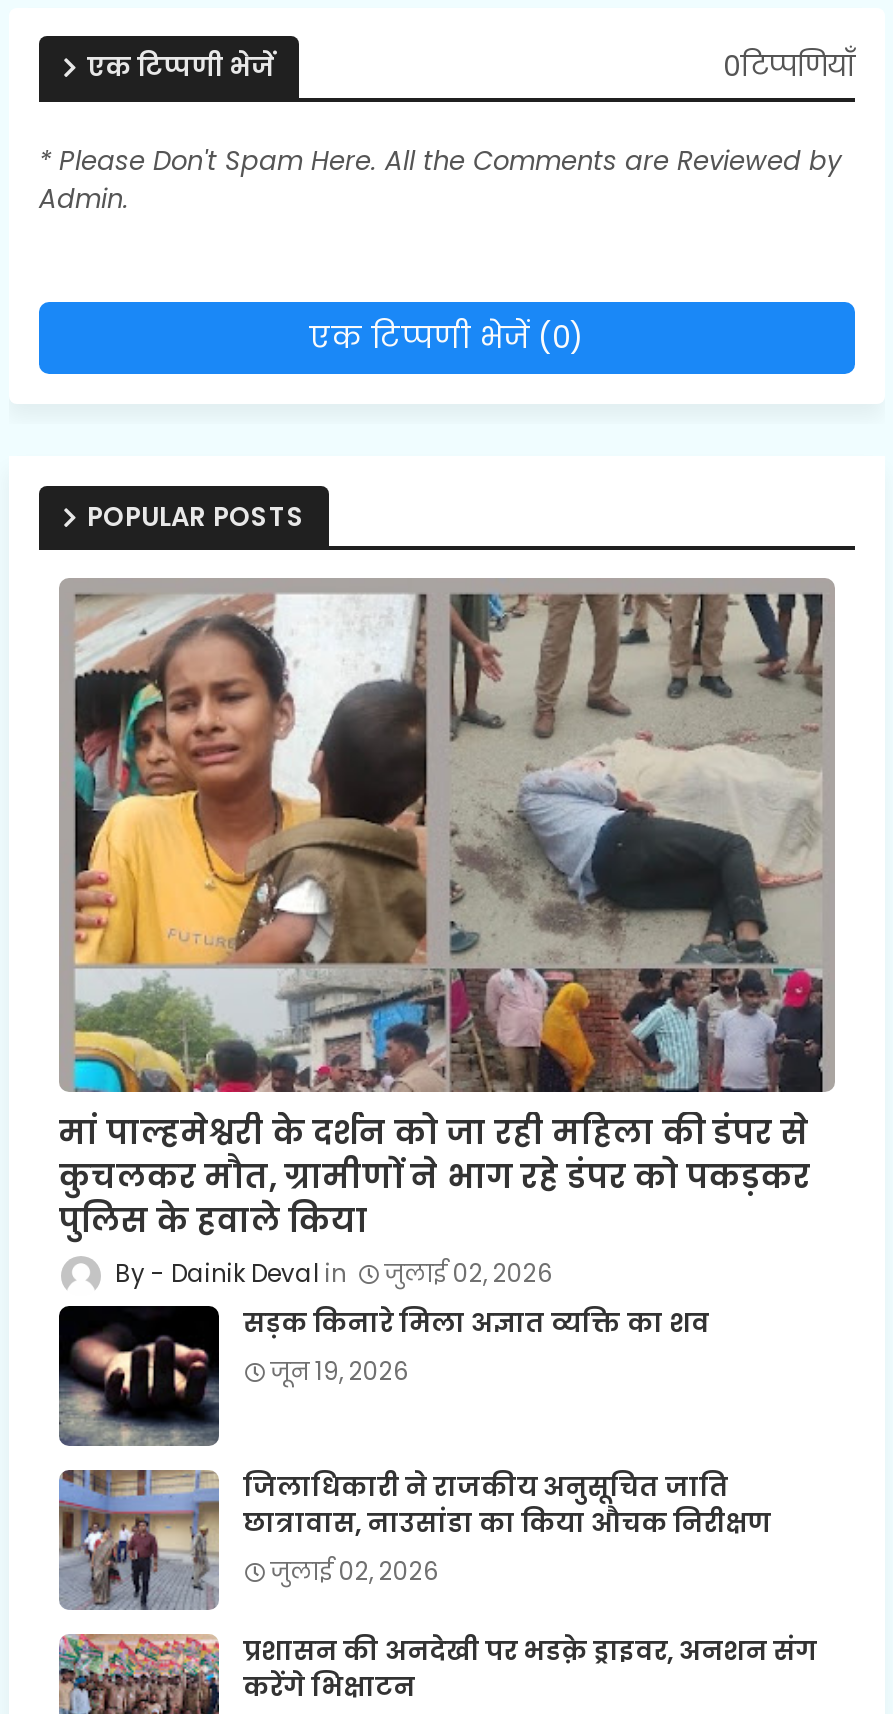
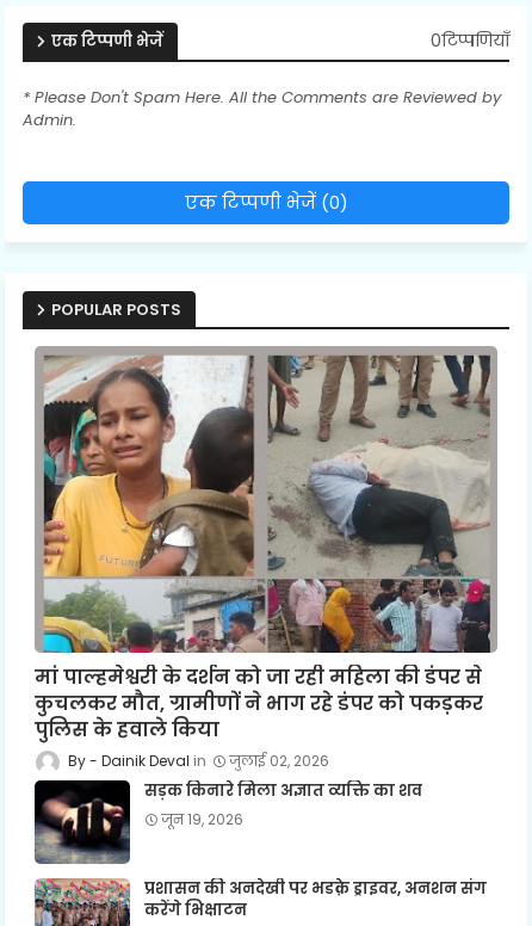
[59,1467,771,1610] [image] | जिलाधिकारी ने राजकीय अनुसूचित जाति | छात्रावास, नाउसांडा का किया औचक निरीक्षण | जुलाई 02, 2026 -> none

